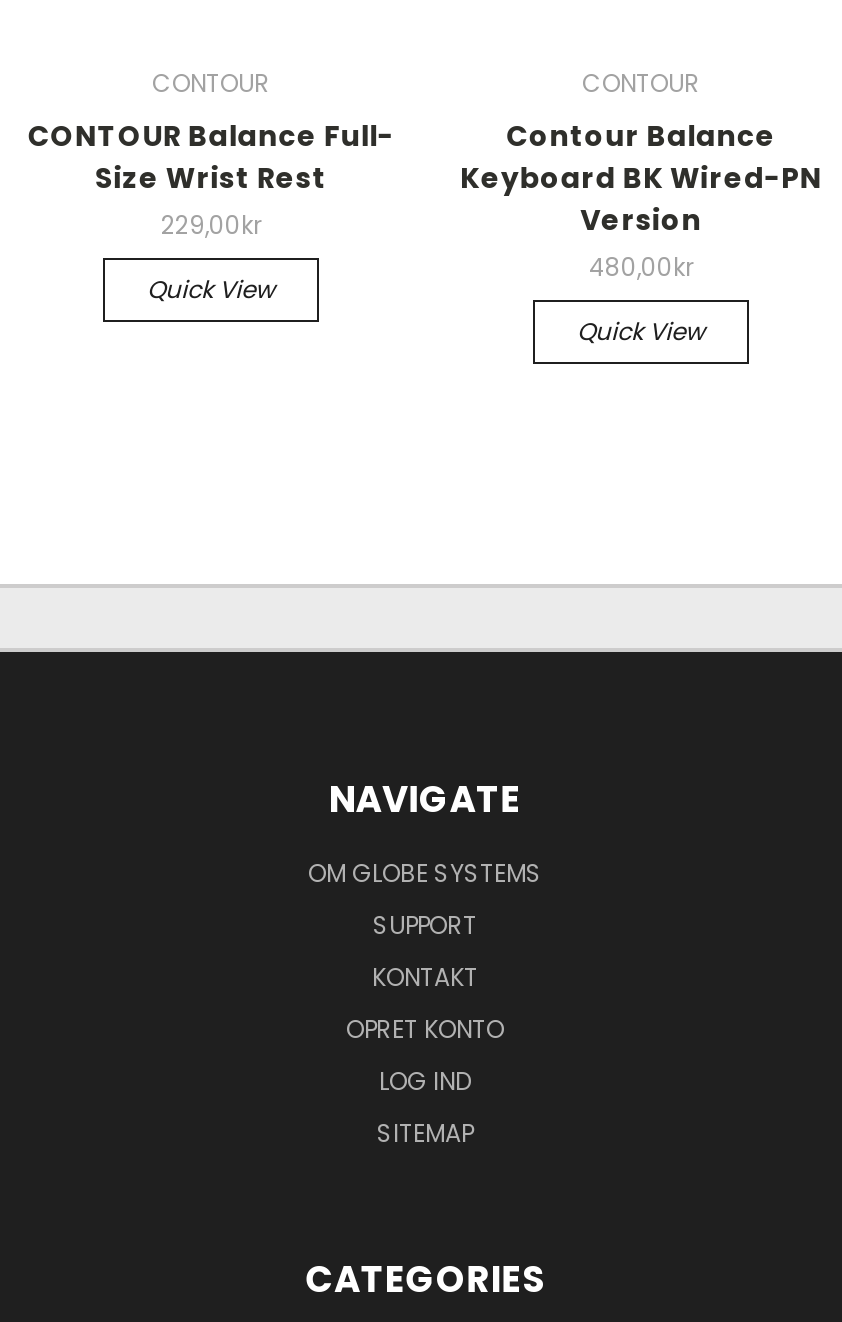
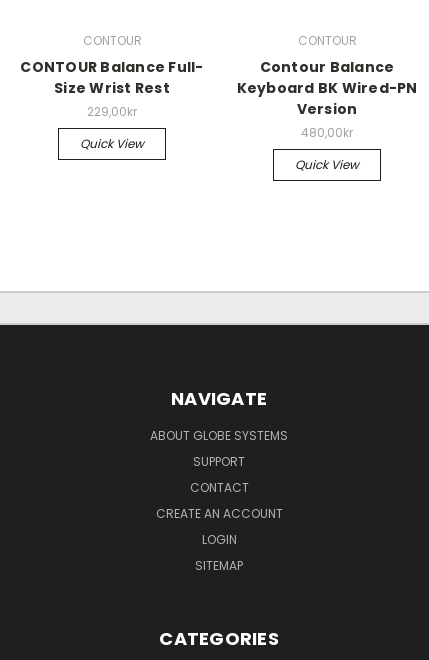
[308,856,542,890] OM GLOBE SYSTEMS -> [150,427,288,444] ABOUT GLOBE SYSTEMS
[372,960,478,994] KONTAKT -> [189,479,248,496] CONTACT
[346,1012,504,1046] OPRET KONTO -> [155,505,282,522] CREATE AN ACCOUNT
[379,1064,471,1098] LOG IND -> [201,531,236,548] LOGIN

